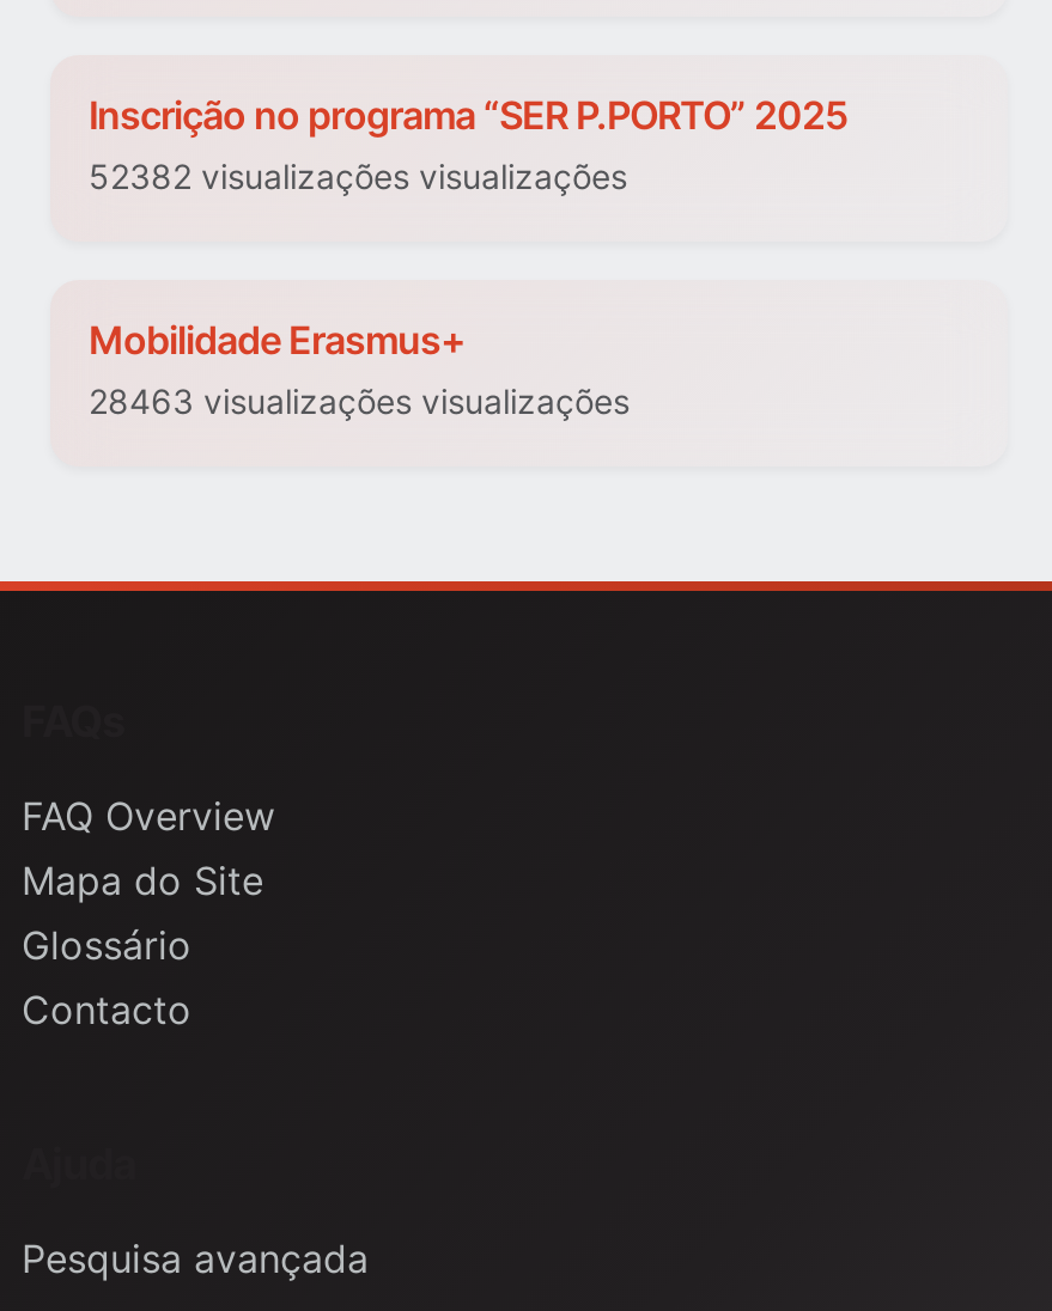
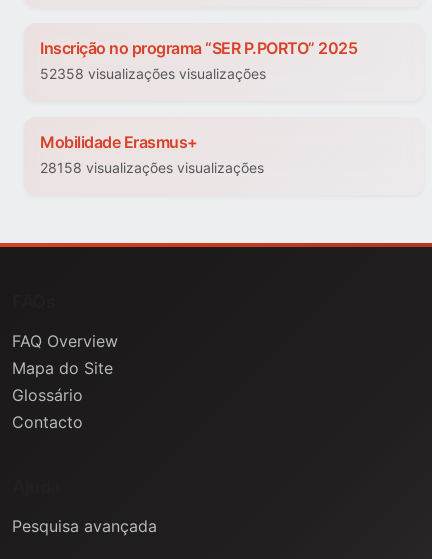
[89,157,627,197] 52382 visualizações visualizações -> [40,65,266,82] 52358 visualizações visualizações
[89,382,630,422] 28463 visualizações visualizações -> [40,159,264,176] 28158 visualizações visualizações

